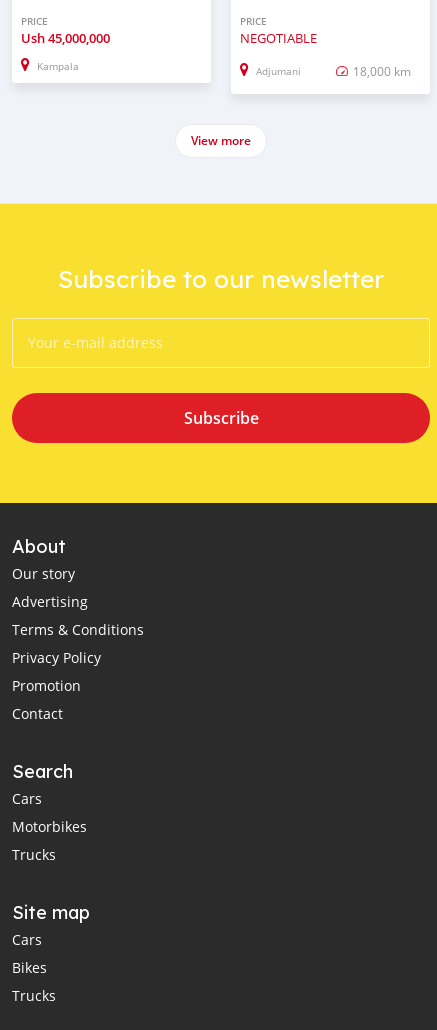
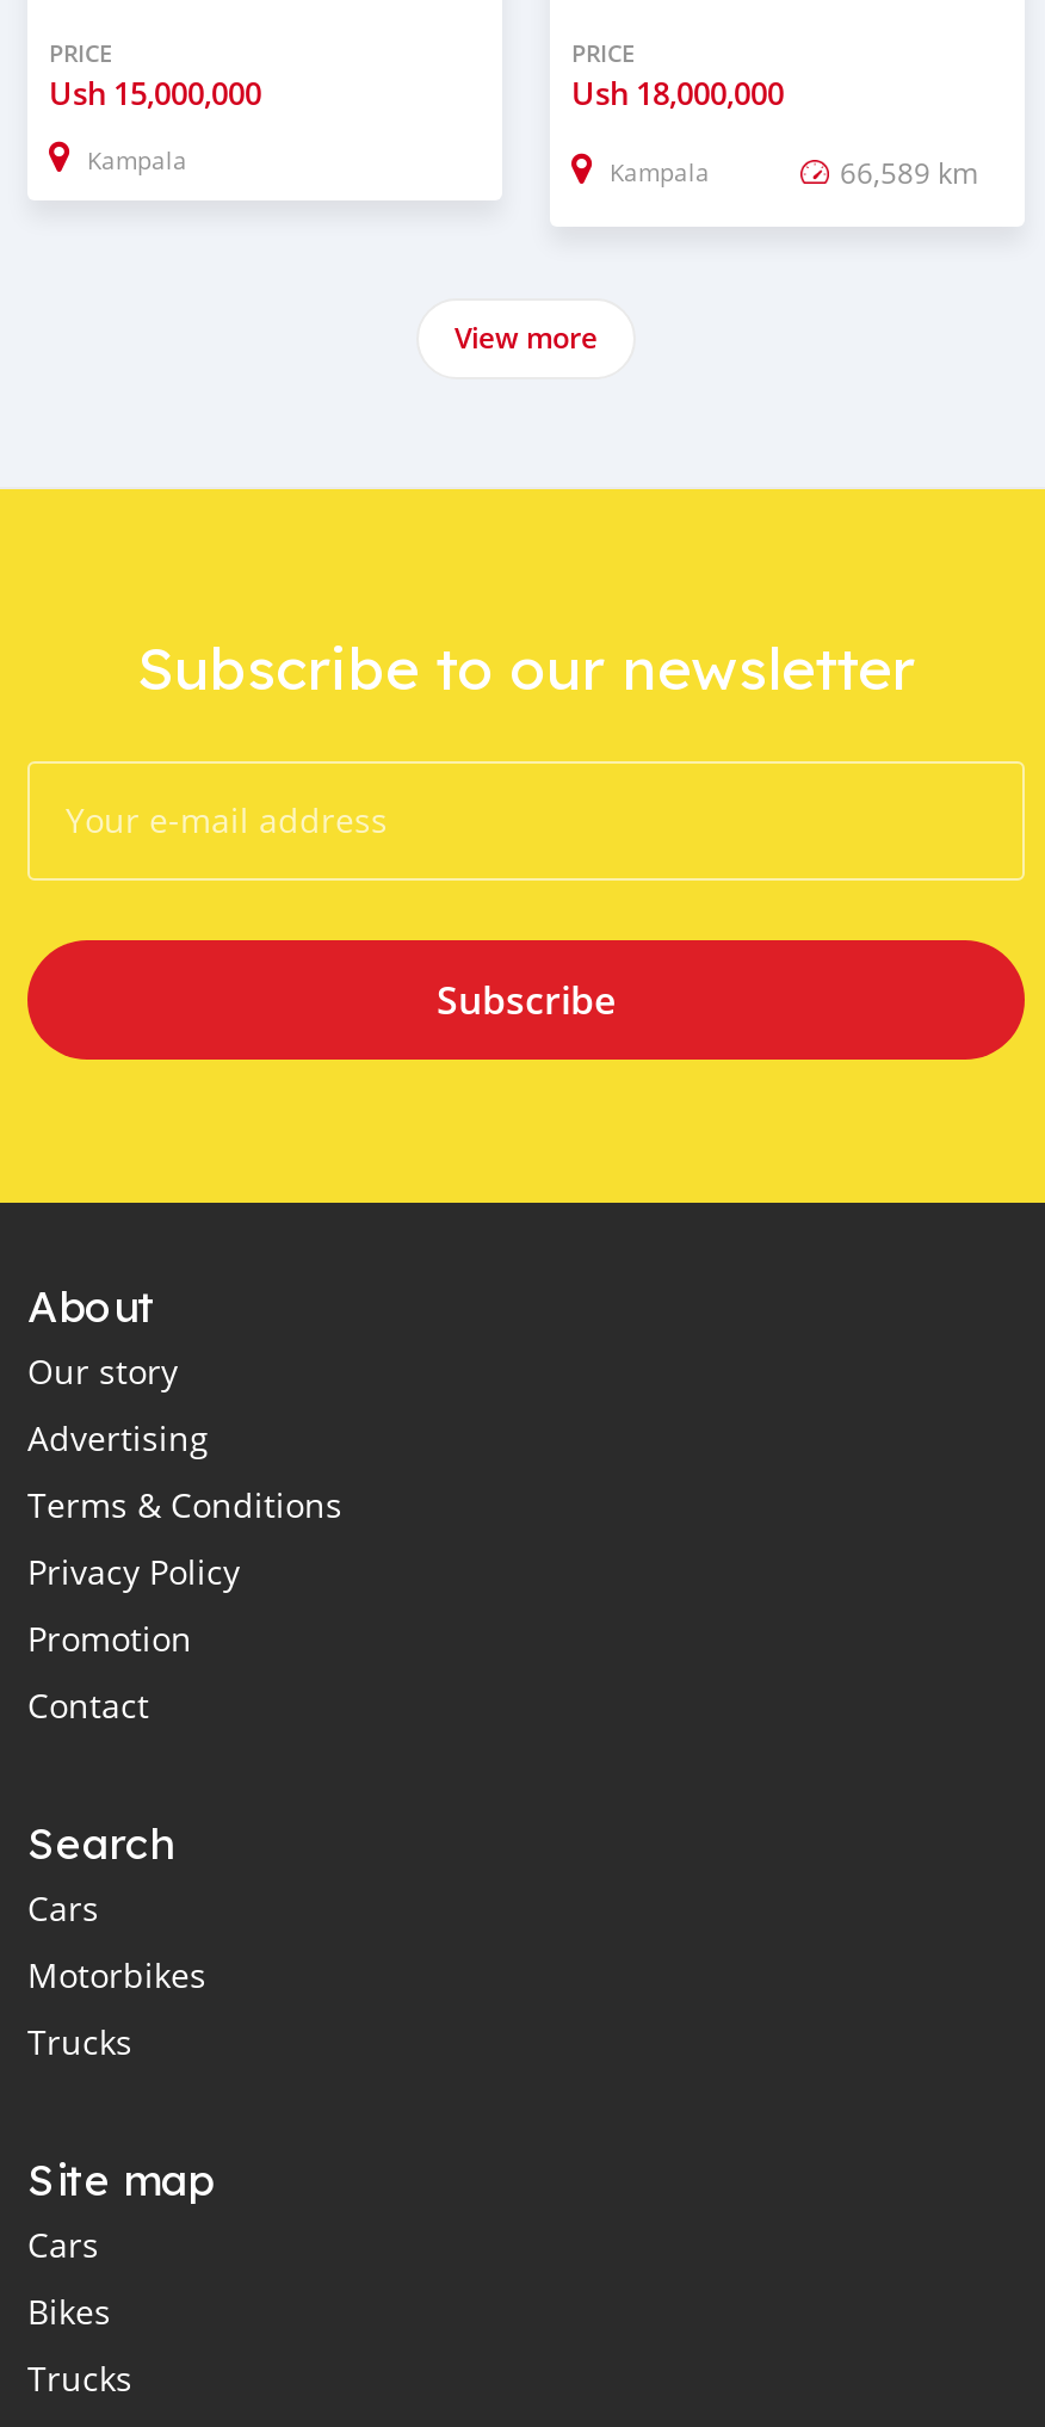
[21,29,110,47] Ush 45,000,000 -> [49,71,261,114] Ush 15,000,000
[240,29,317,47] NEGOTIABLE -> [571,71,784,114] Ush 18,000,000
[256,63,410,79] Adjumani | 18,000 km -> [610,152,978,191] Kampala | 66,589 km

